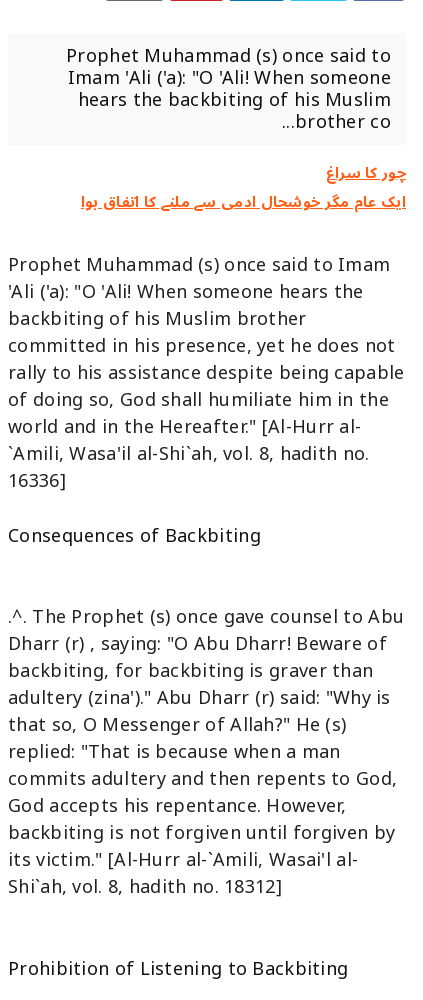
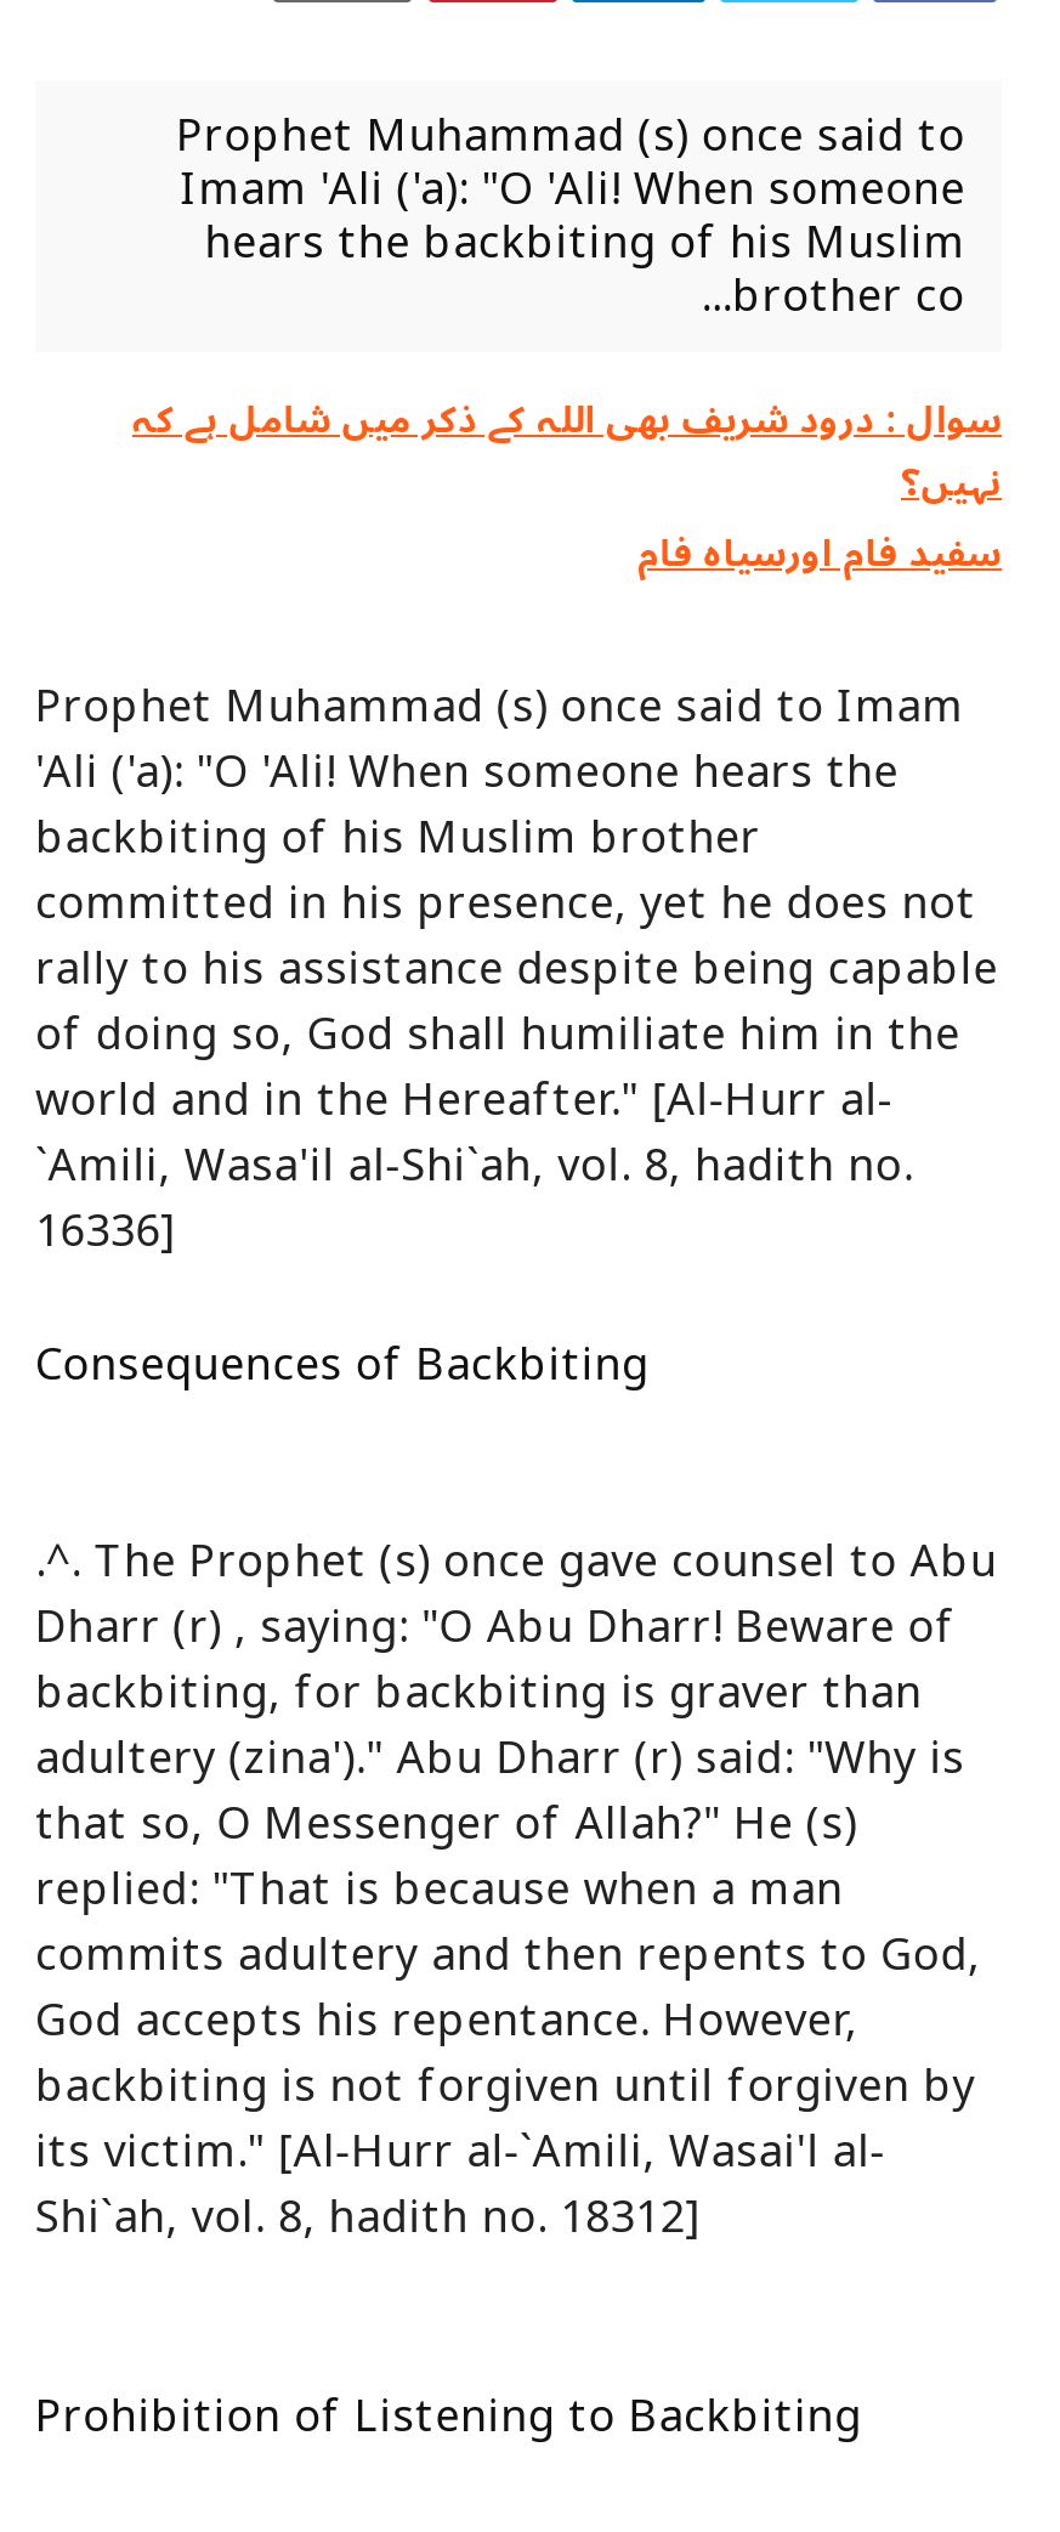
[81,157,406,218] چور کا سراغ | ایک عام مگر خوشحال ادمی سے ملنے کا اتفاق ہوا -> [132,381,1002,592] سوال : درود شریف بھی اللہ کے ذکر میں شامل ہے کہ | نہیں؟ | سفید فام اورسیاہ فام

